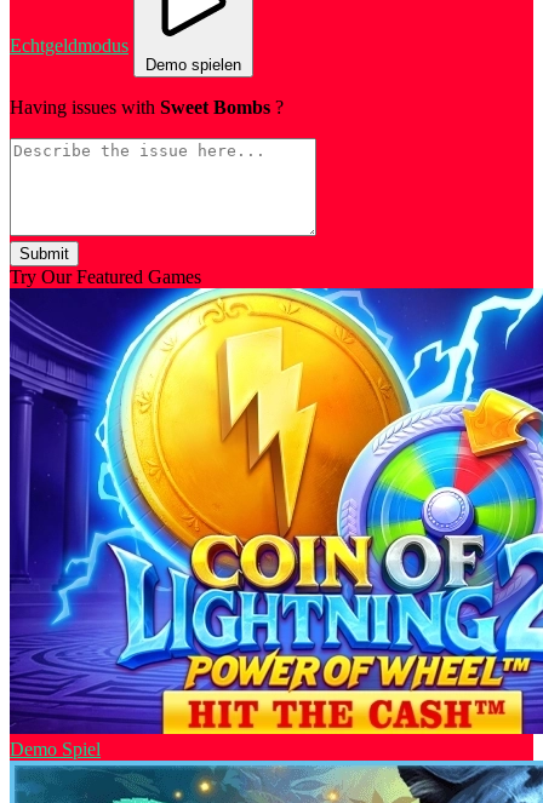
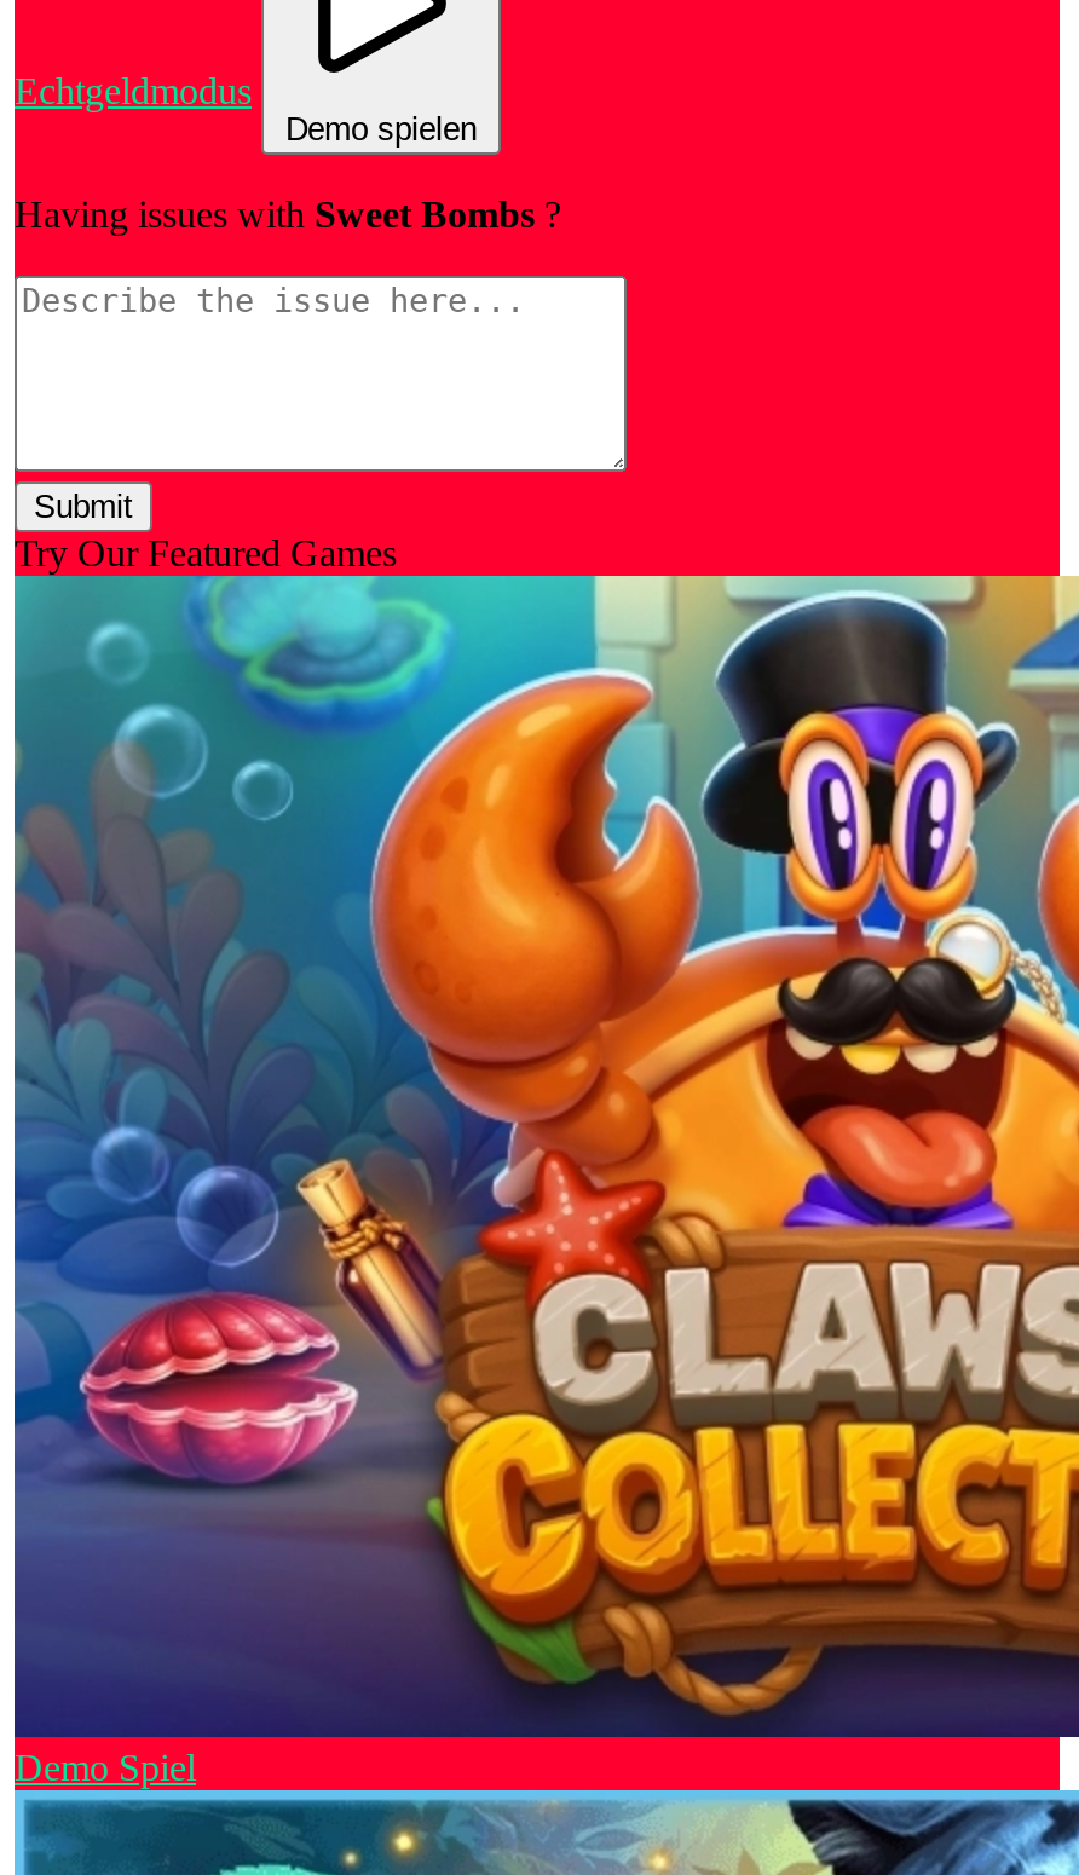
[8,287,539,735] [image] -> [12,573,1072,1740] [image]

